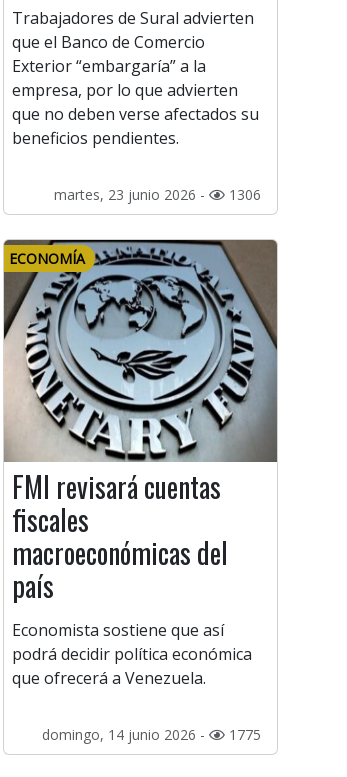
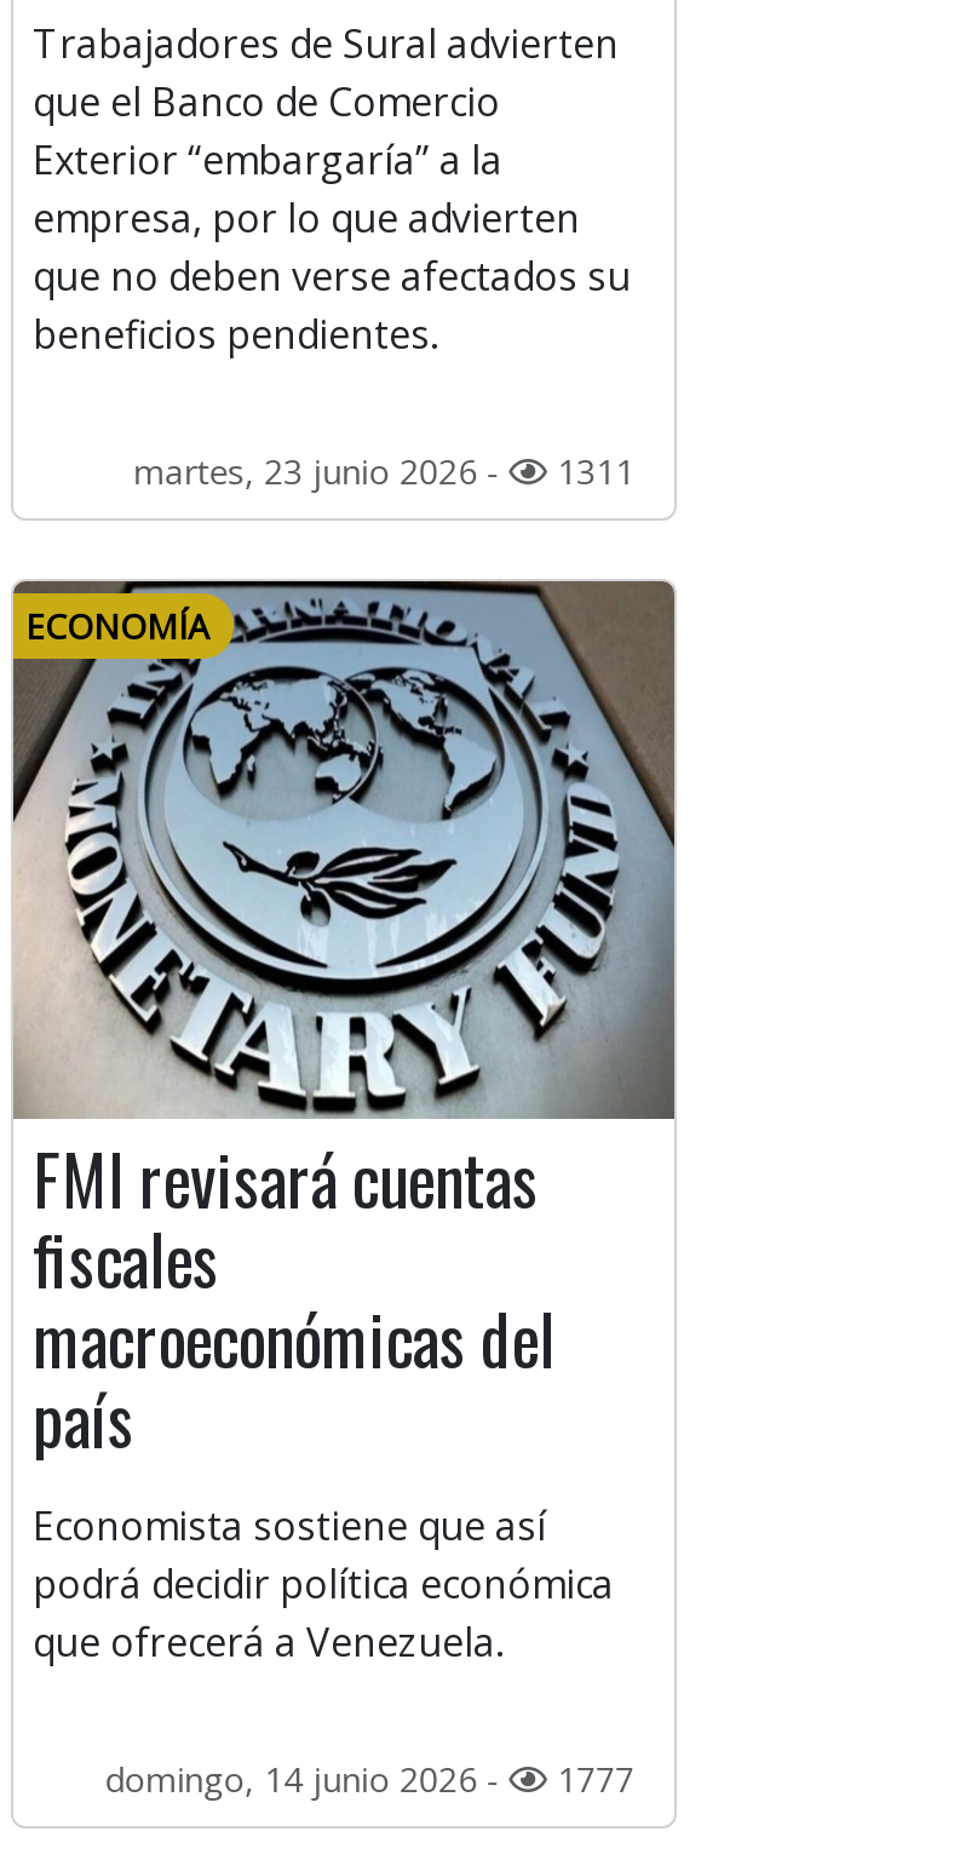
[54,185,261,204] martes, 23 junio 2026 - 1306 -> [134,448,635,494] martes, 23 junio 2026 - 1311
[42,725,261,744] domingo, 14 junio 2026 - 1775 -> [105,1756,635,1802] domingo, 14 junio 2026 - 1777

